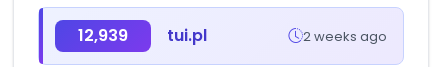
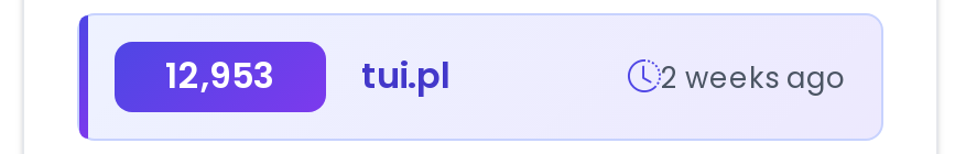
[78,24,207,47] 12,939 tui.pl -> [165,51,449,101] 12,953 tui.pl

